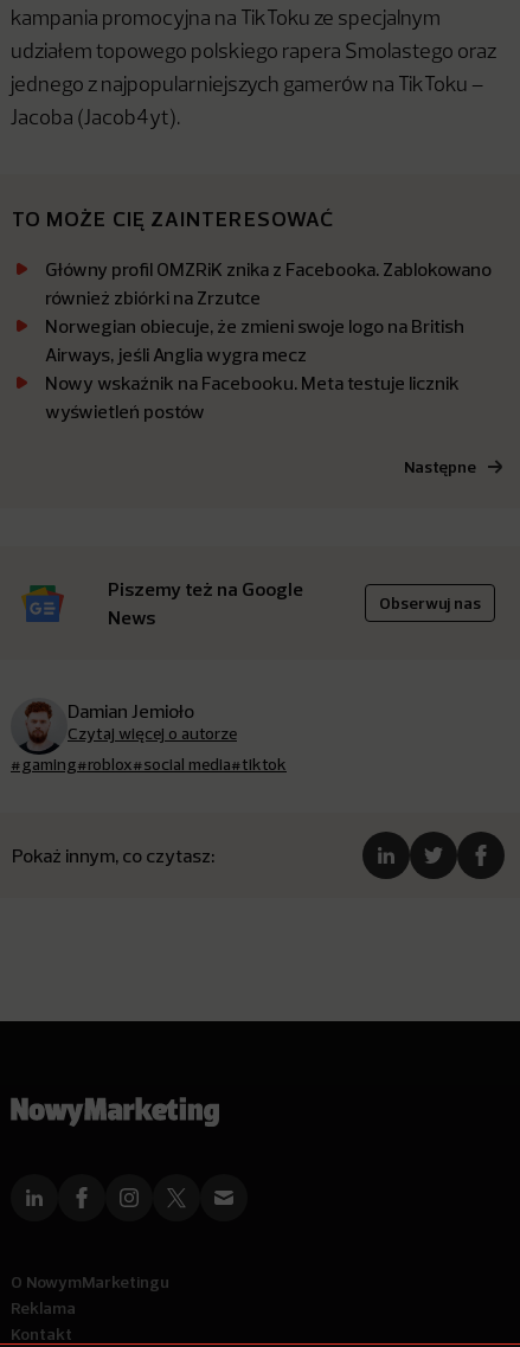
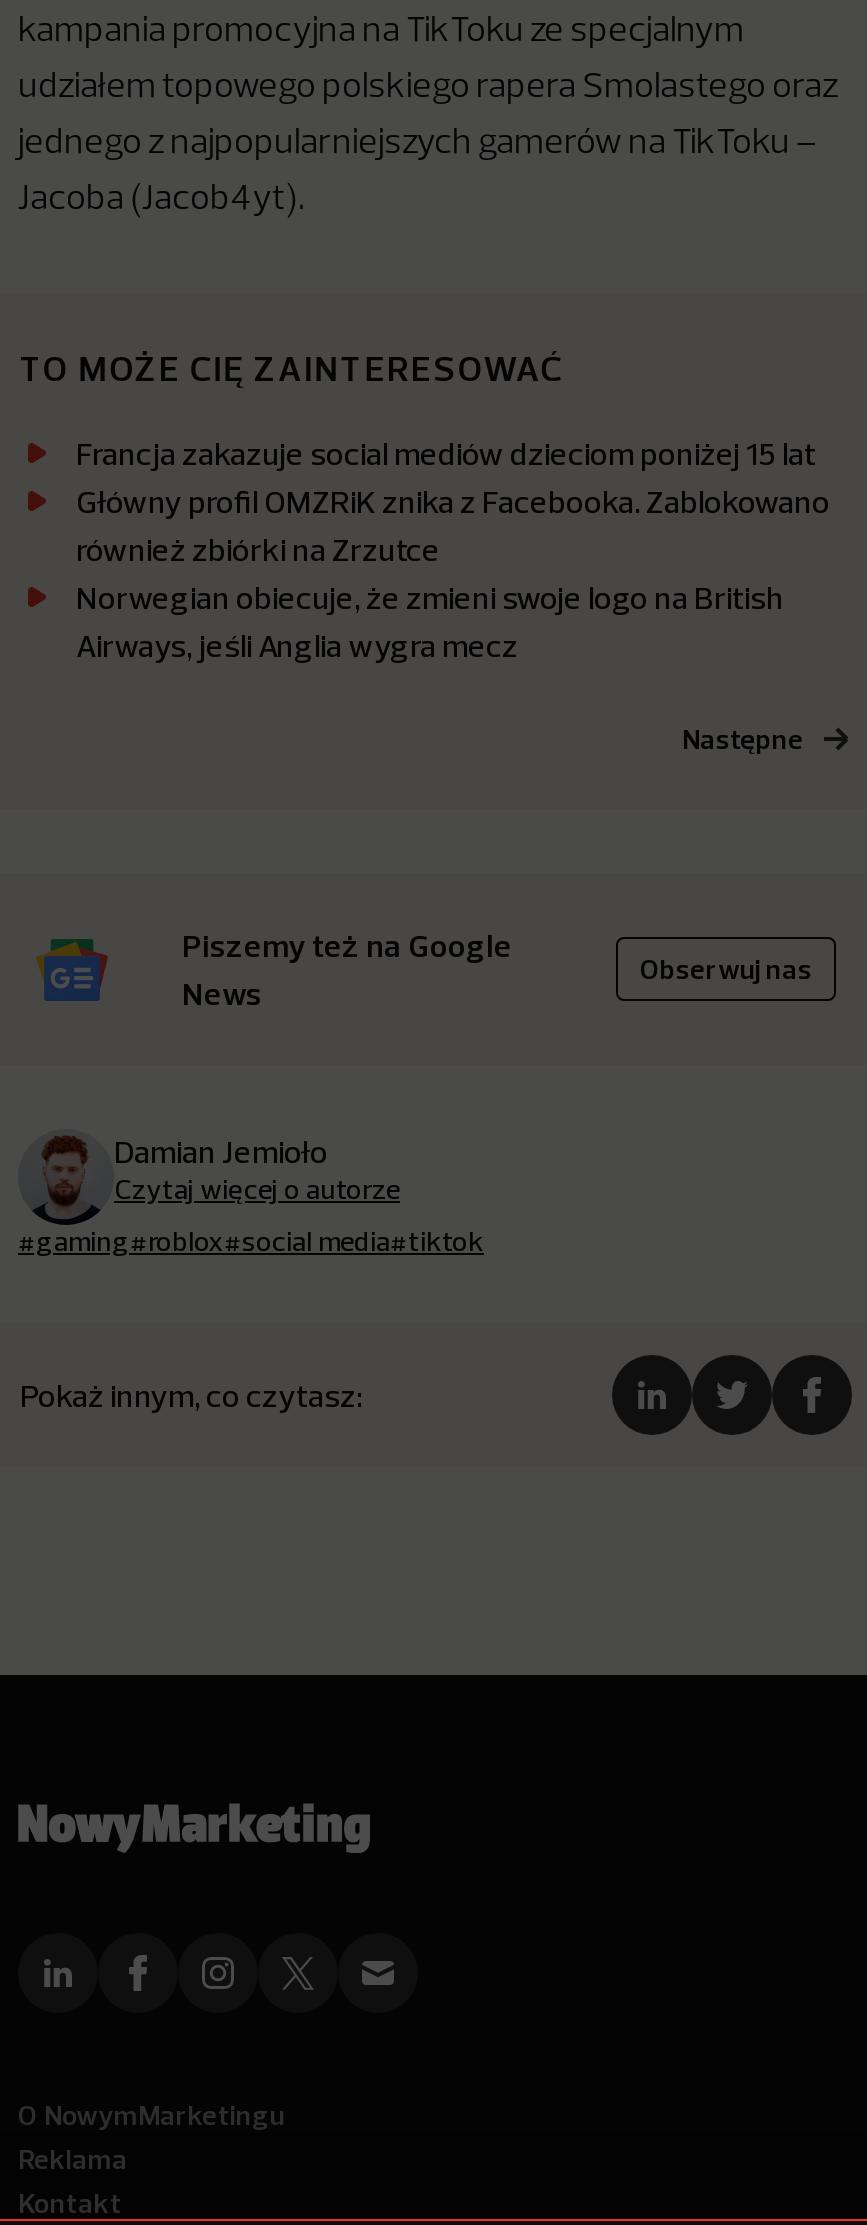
none -> [76,434,816,474] Francja zakazuje social mediów dzieciom poniżej 15 lat
moved [45,258,492,367] -> [76,482,830,666]: Główny profil OMZRiK znika z Facebooka. Zablokowano | również zbiórki na Zrzutce | Norwegian obiecuje, że zmieni swoje logo na British | Airways, jeśli Anglia wygra mecz
[45,371,460,423] Nowy wskaźnik na Facebooku. Meta testuje licznik | wyświetleń postów -> none

